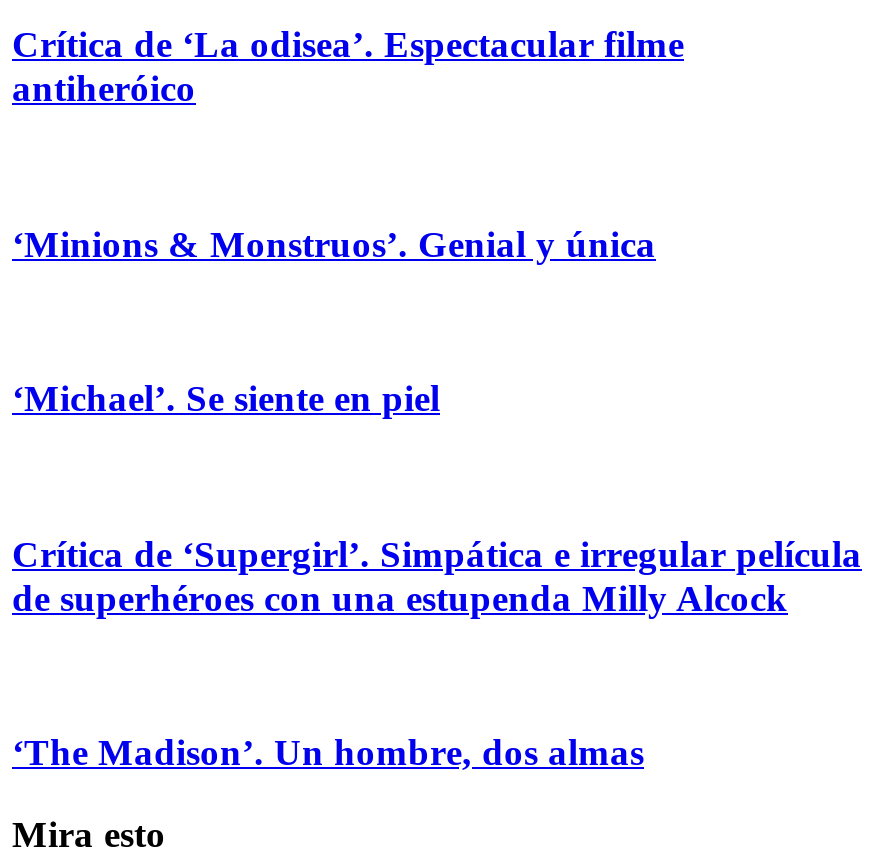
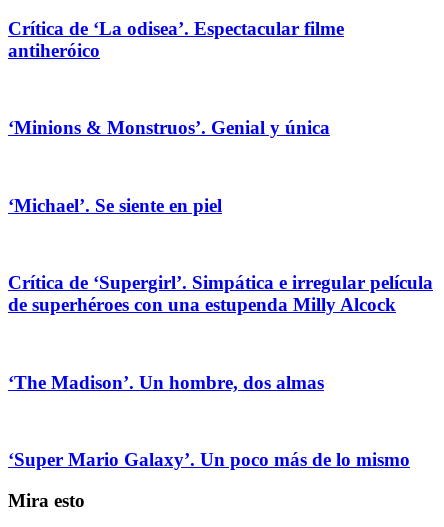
none -> [8,449,410,470] ‘Super Mario Galaxy’. Un poco más de lo mismo

